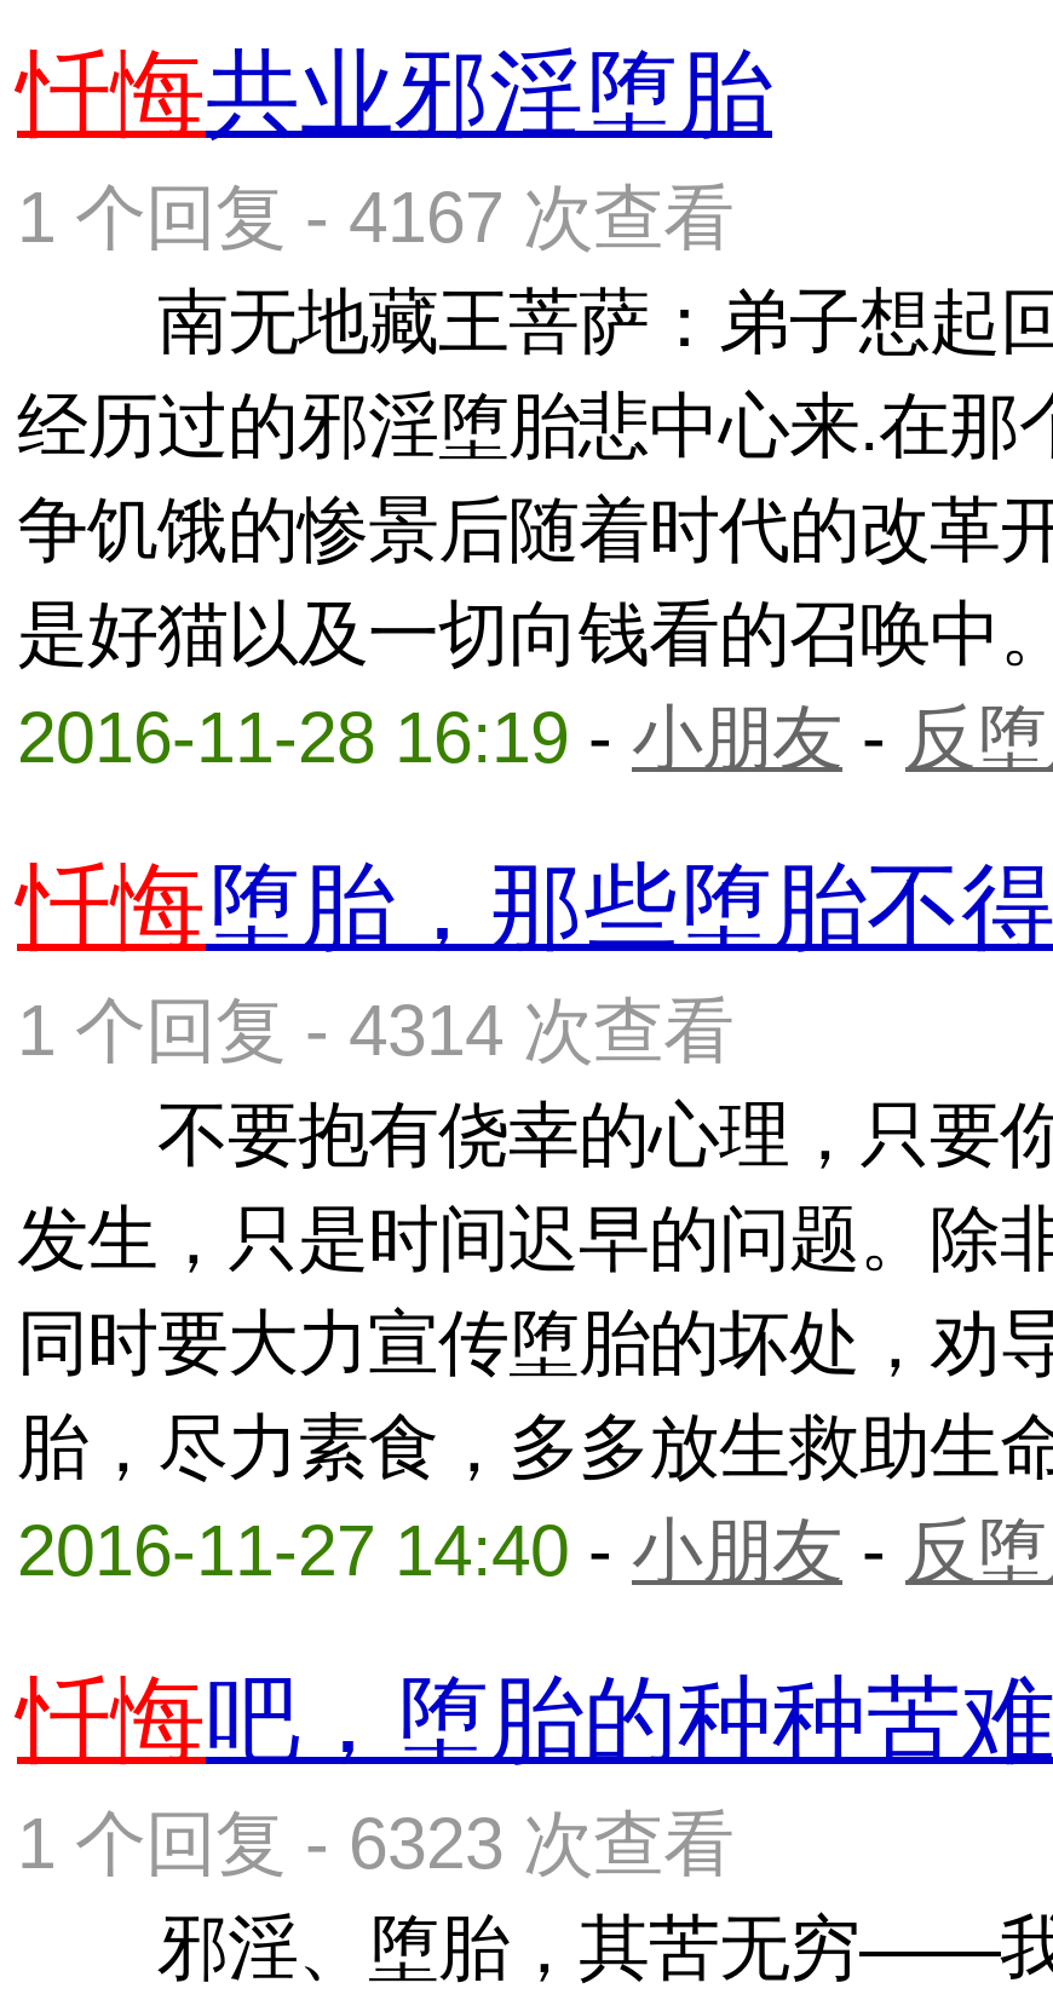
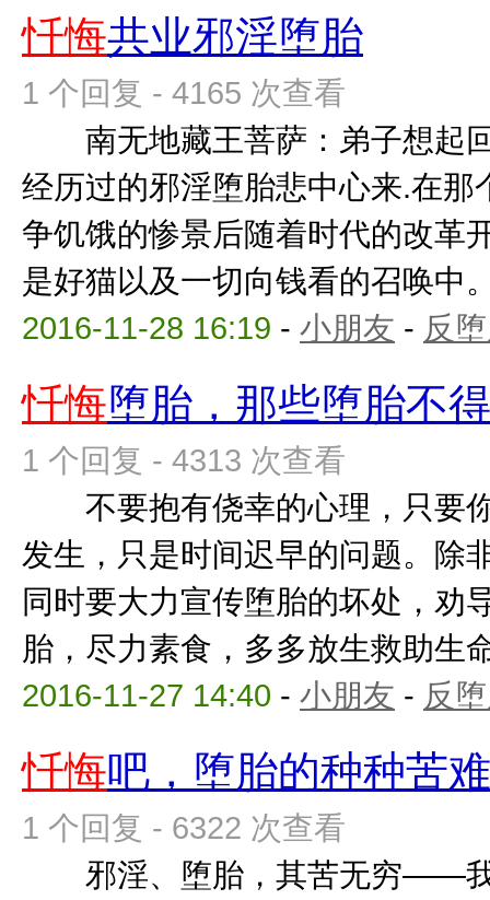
[17,177,733,257] 1 个回复 - 4167 次查看 -> [22,74,346,110] 1 个回复 - 4165 次查看
[17,990,733,1070] 1 个回复 - 4314 次查看 -> [22,442,346,478] 1 个回复 - 4313 次查看
[17,1803,733,1883] 1 个回复 - 6323 次查看 -> [22,809,346,845] 1 个回复 - 6322 次查看

